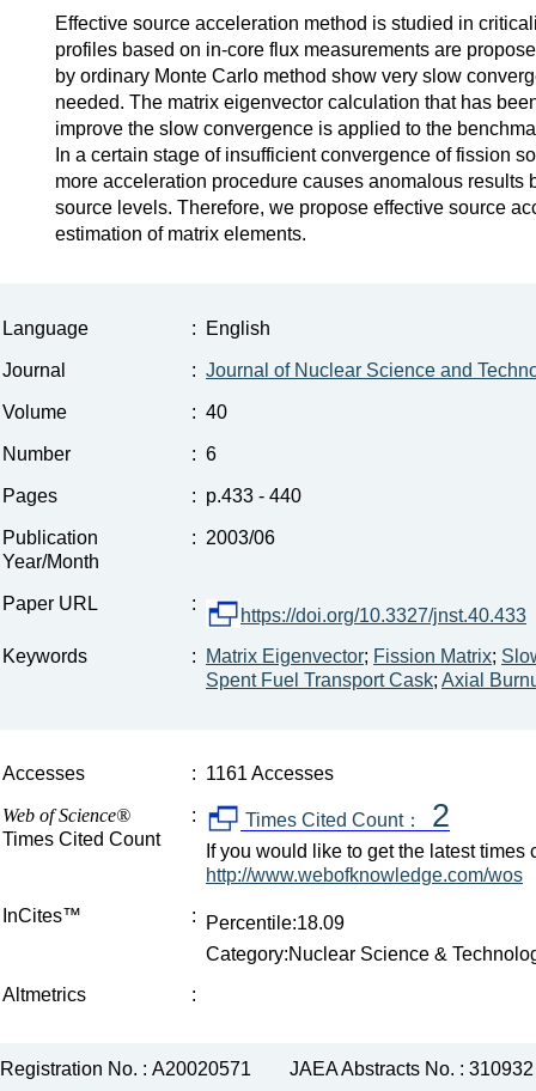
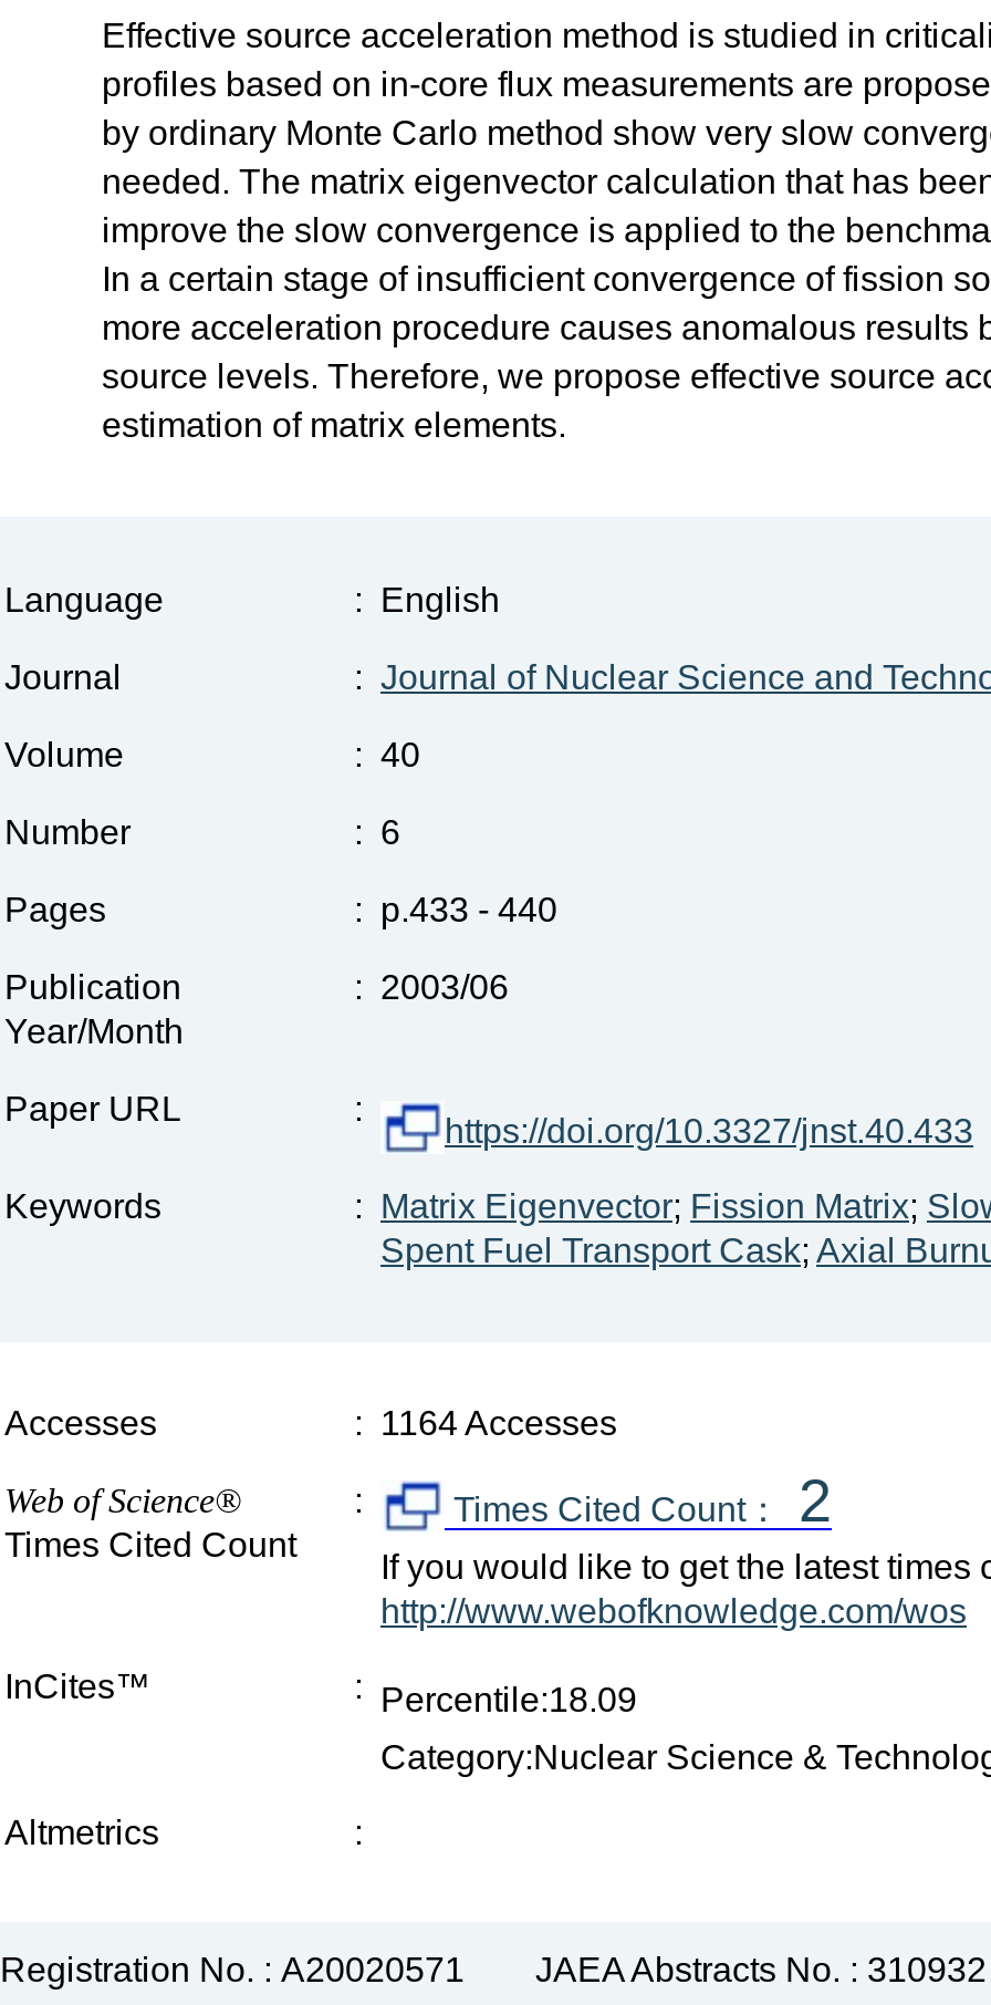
[191,764,334,784] : 1161 Accesses -> [354,1405,617,1442] : 1164 Accesses

